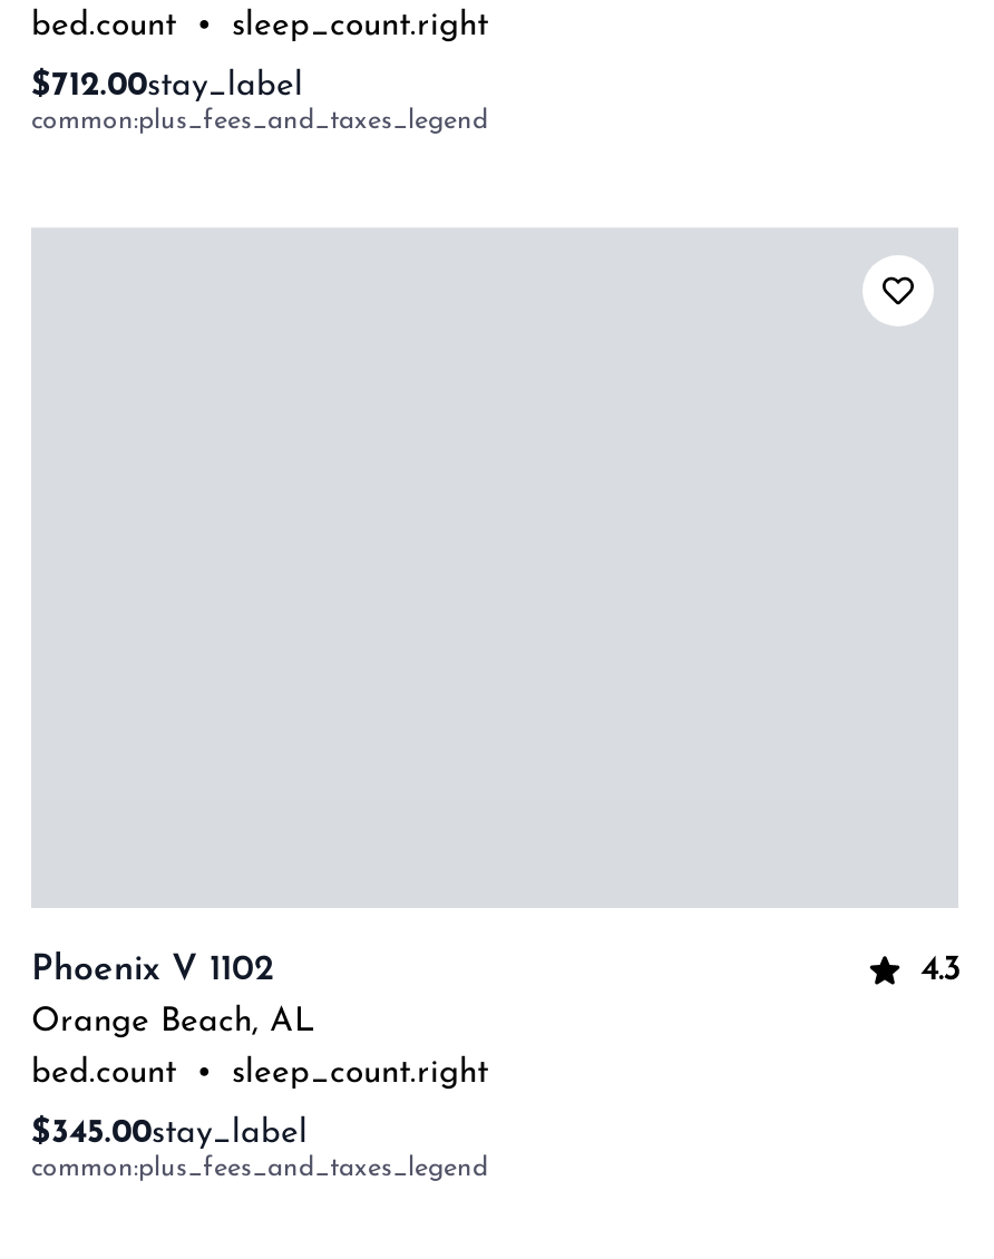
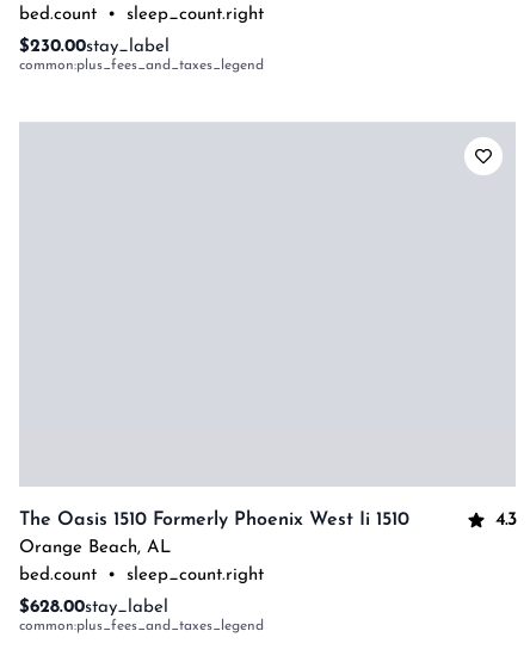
[31,70,303,104] $712.00stay_label -> [19,38,170,56] $230.00stay_label
[31,953,274,988] Phoenix V 1102 -> [19,511,409,530] The Oasis 1510 Formerly Phoenix West Ii 1510
[31,1118,308,1151] $345.00stay_label -> [19,599,168,617] $628.00stay_label

